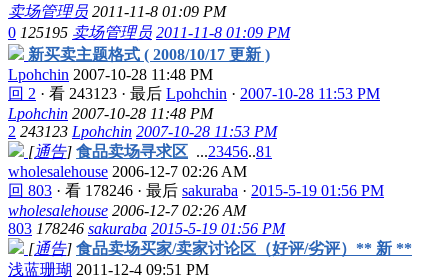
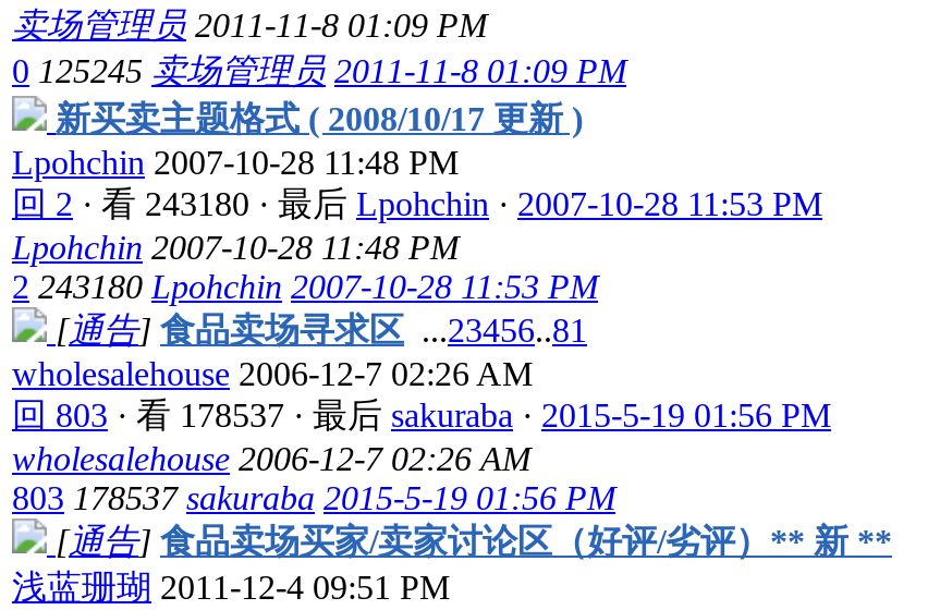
[8,24,290,41] 0 125195 卖场管理员 2011-11-8 01:09 PM -> [12,52,626,89] 0 125245 卖场管理员 2011-11-8 01:09 PM
[8,85,380,102] 回 2 · 看 243123 · 最后Lpohchin · 2007-10-28 11:53 PM -> [12,185,822,222] 回 2 · 看 243180 · 最后Lpohchin · 2007-10-28 11:53 PM
[8,123,277,140] 2 243123 Lpohchin 2007-10-28 11:53 PM -> [12,268,598,305] 2 243180 Lpohchin 2007-10-28 11:53 PM
[8,182,384,199] 回 803 · 看 178246 · 最后sakuraba · 2015-5-19 01:56 PM -> [12,396,831,433] 回 803 · 看 178537 · 最后sakuraba · 2015-5-19 01:56 PM
[8,220,285,237] 803 178246 sakuraba 2015-5-19 01:56 PM -> [12,479,615,516] 803 178537 sakuraba 2015-5-19 01:56 PM

